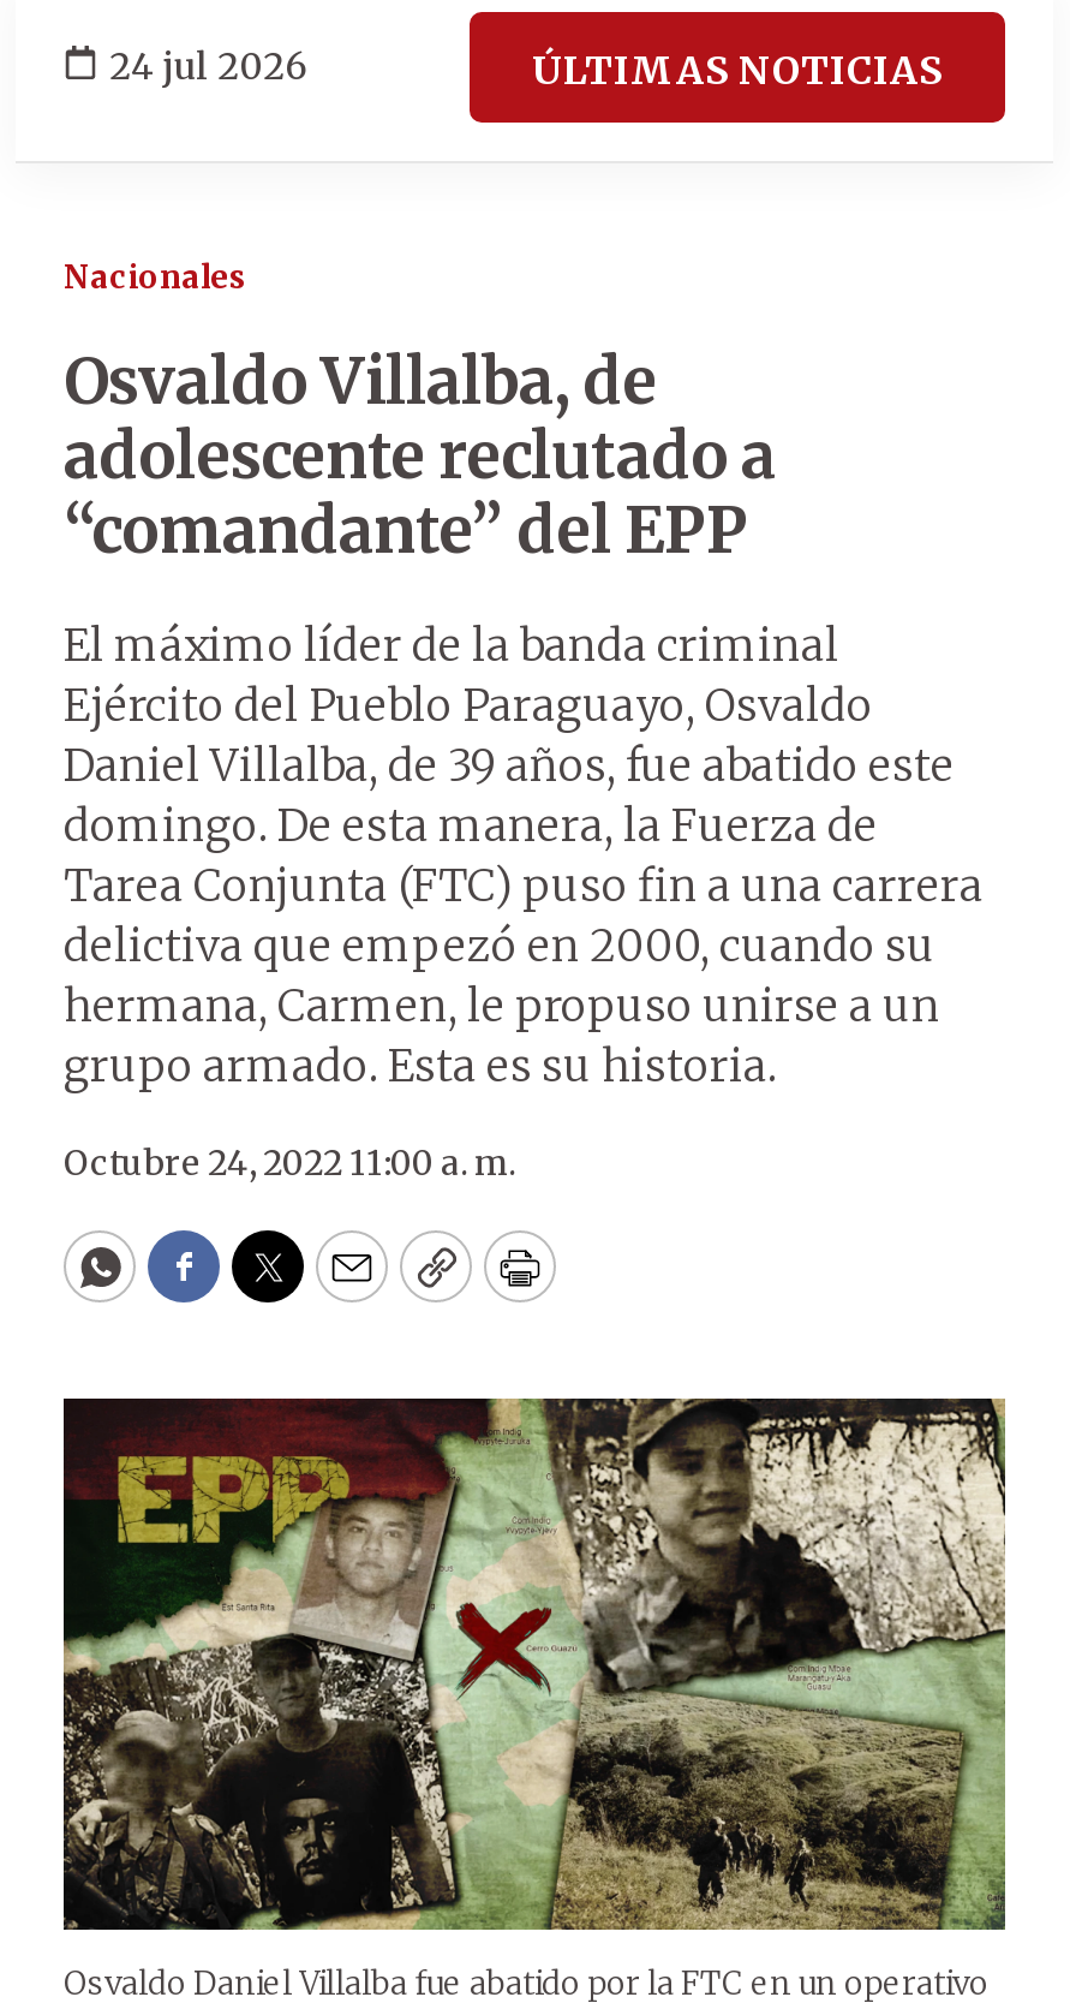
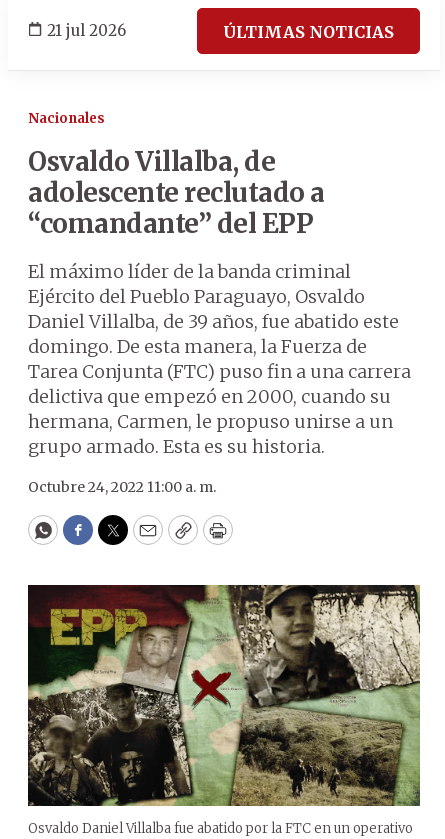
[109,42,306,88] 24 jul 2026 -> [47,20,126,39] 21 jul 2026

